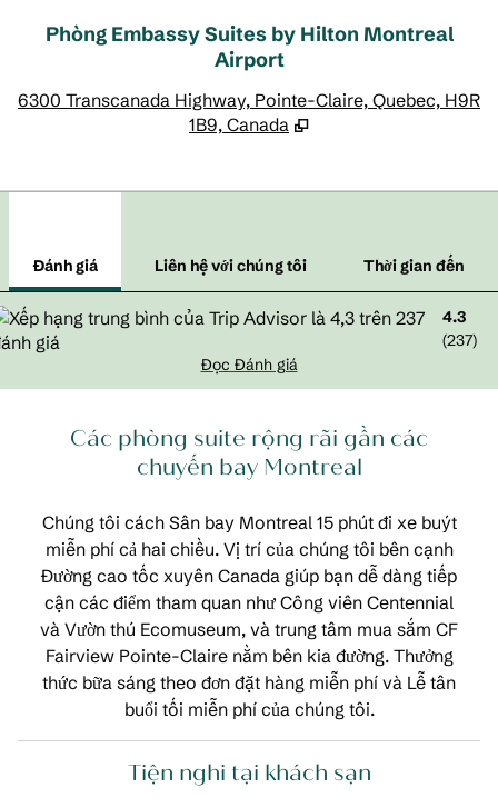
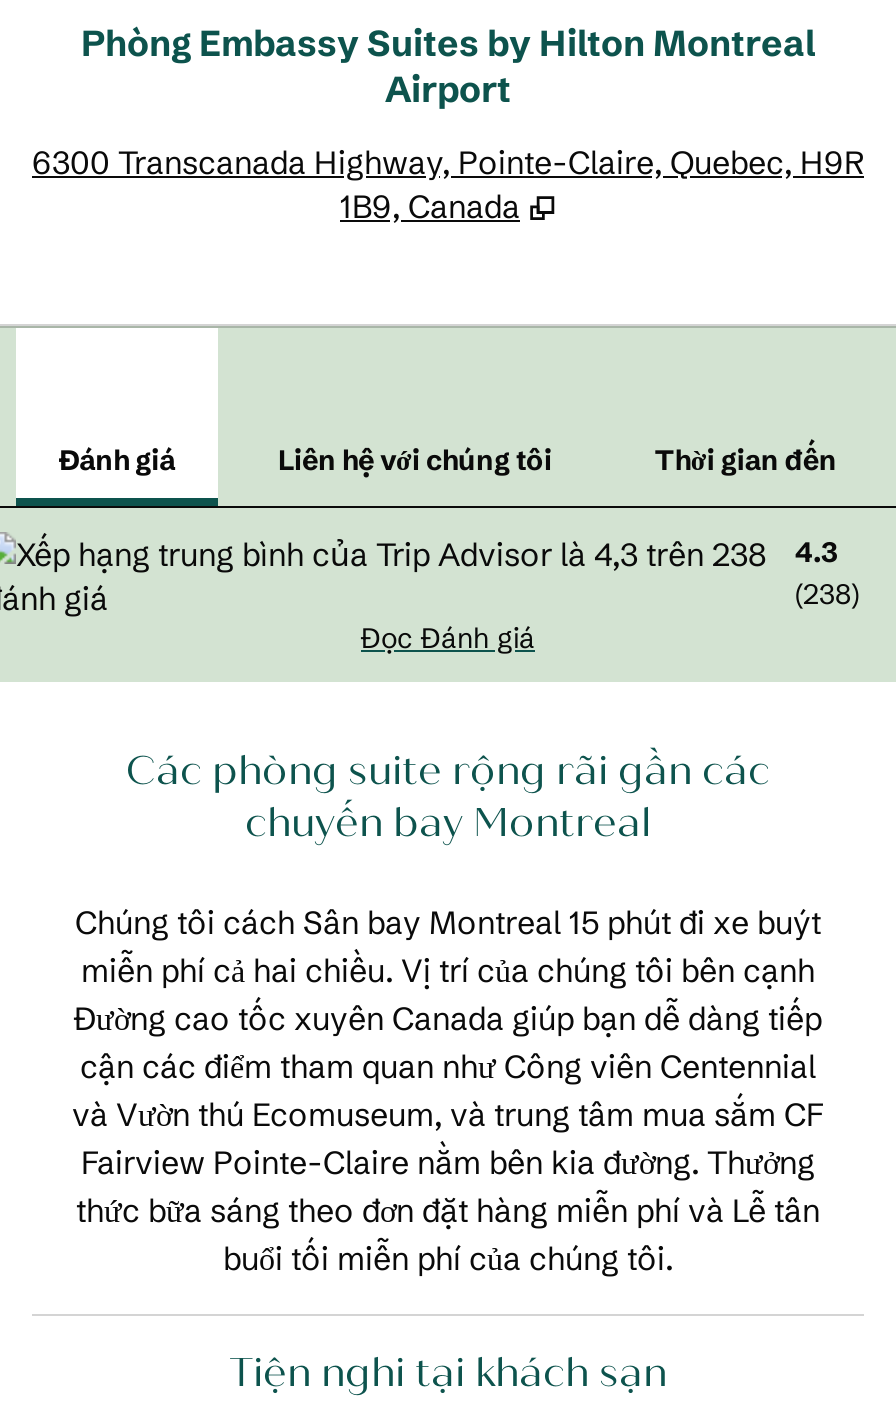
[443,330,477,350] (237) -> [795,576,859,612] (238)

